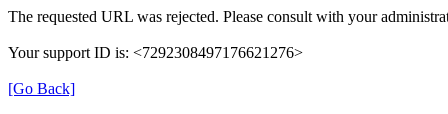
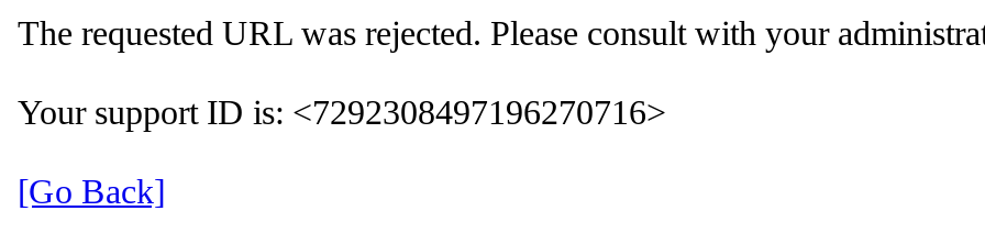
[8,44,303,61] Your support ID is: <7292308497176621276> -> [18,93,666,131] Your support ID is: <7292308497196270716>

